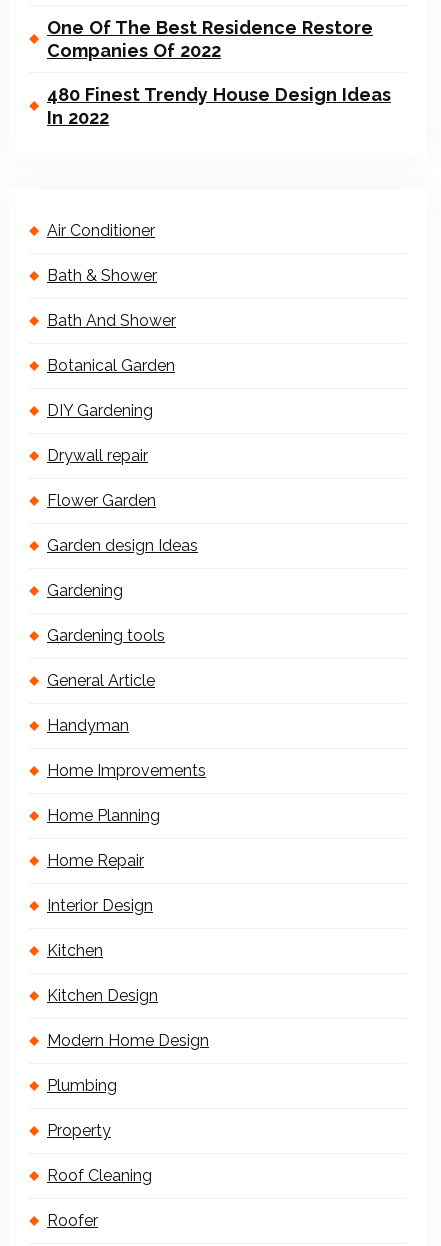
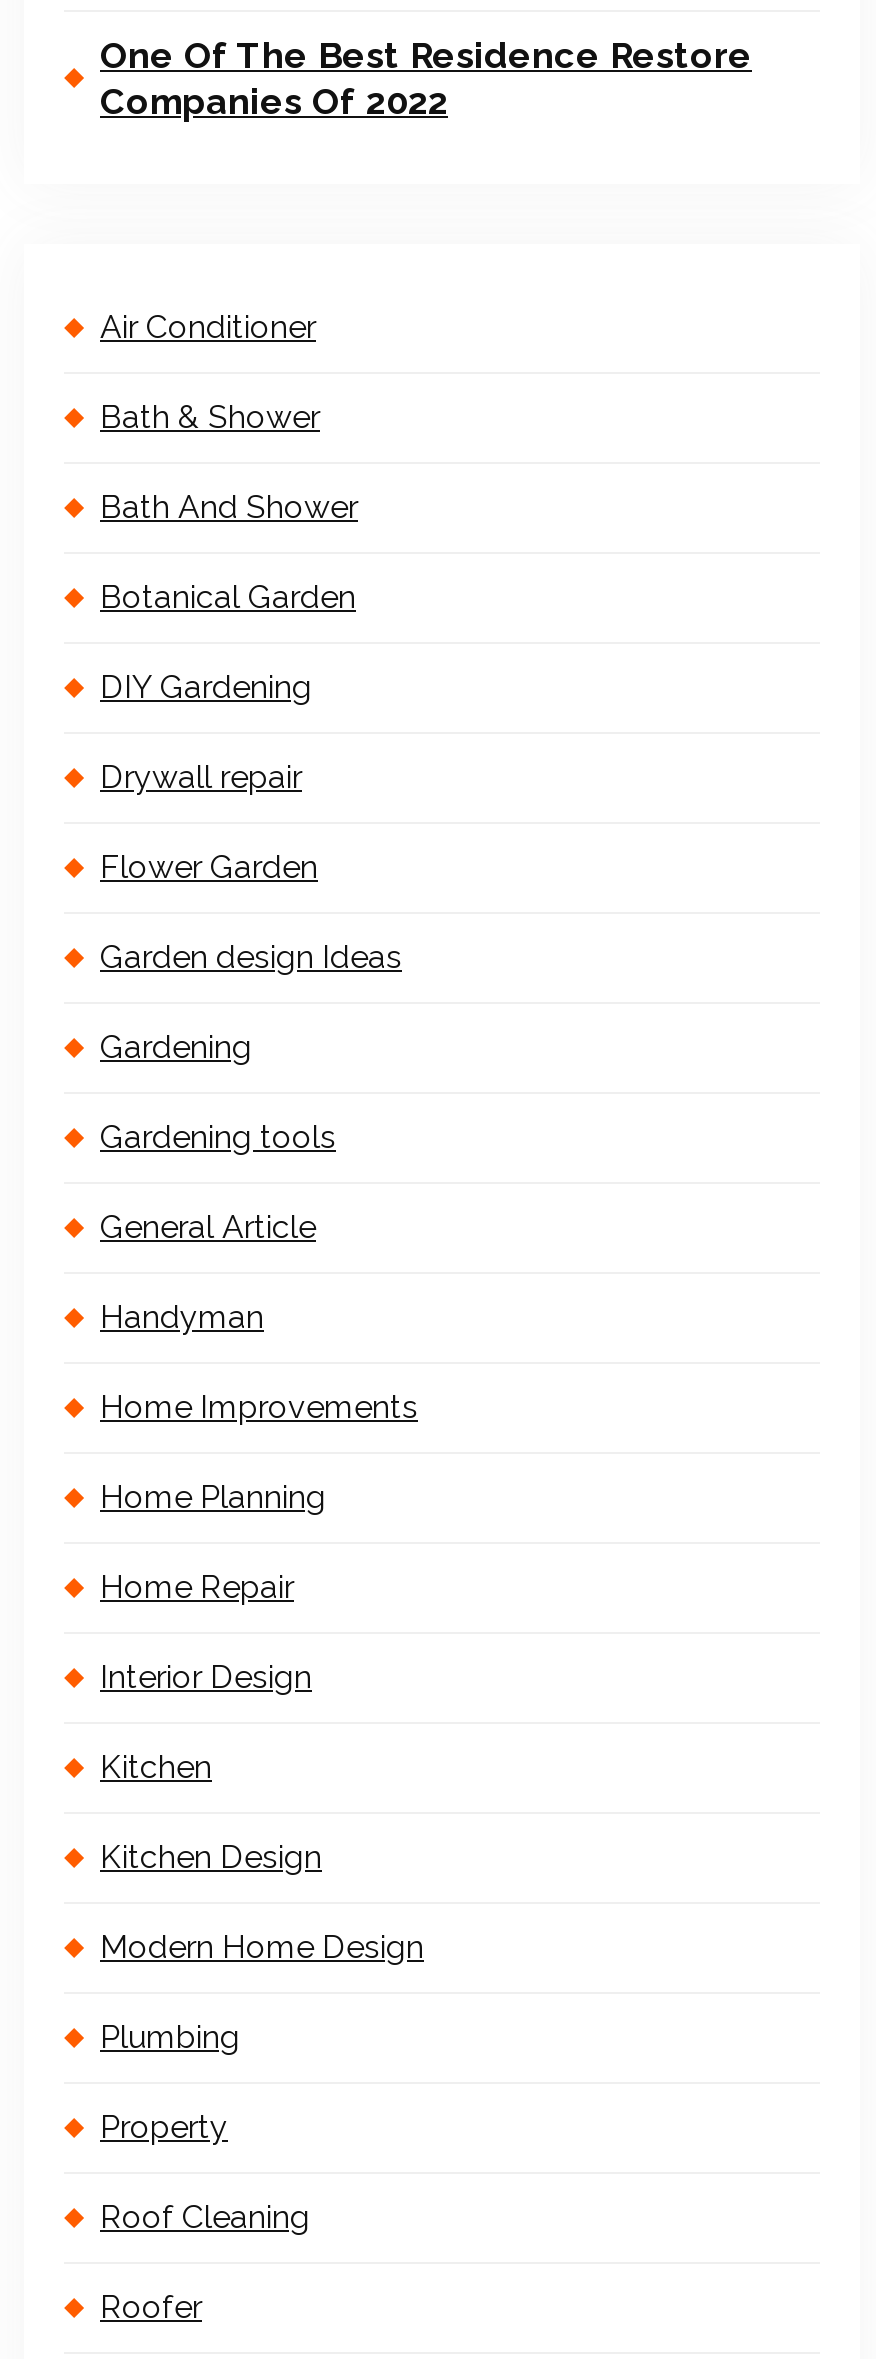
[47,84,391,128] 480 Finest Trendy House Design Ideas | In 2022 -> none

